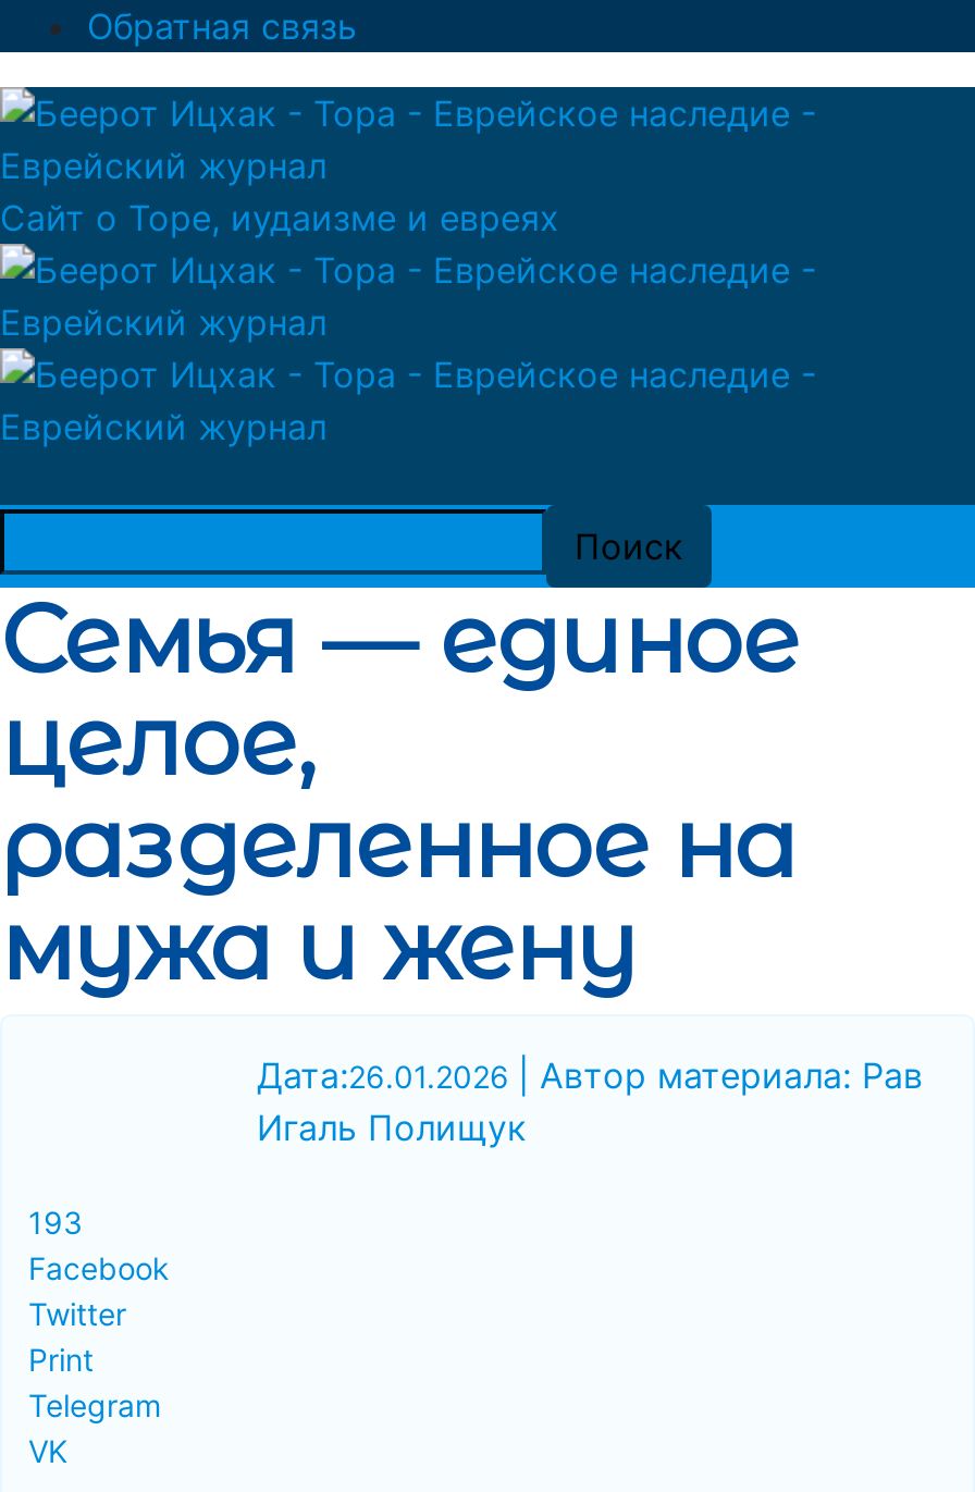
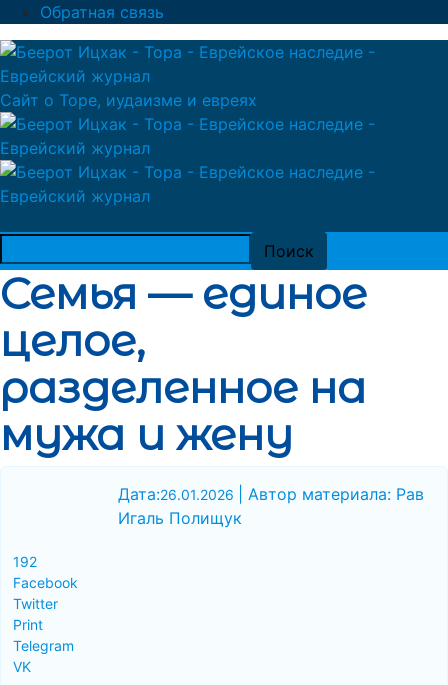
[28,1204,83,1241] 193 -> [13,553,37,570] 192

